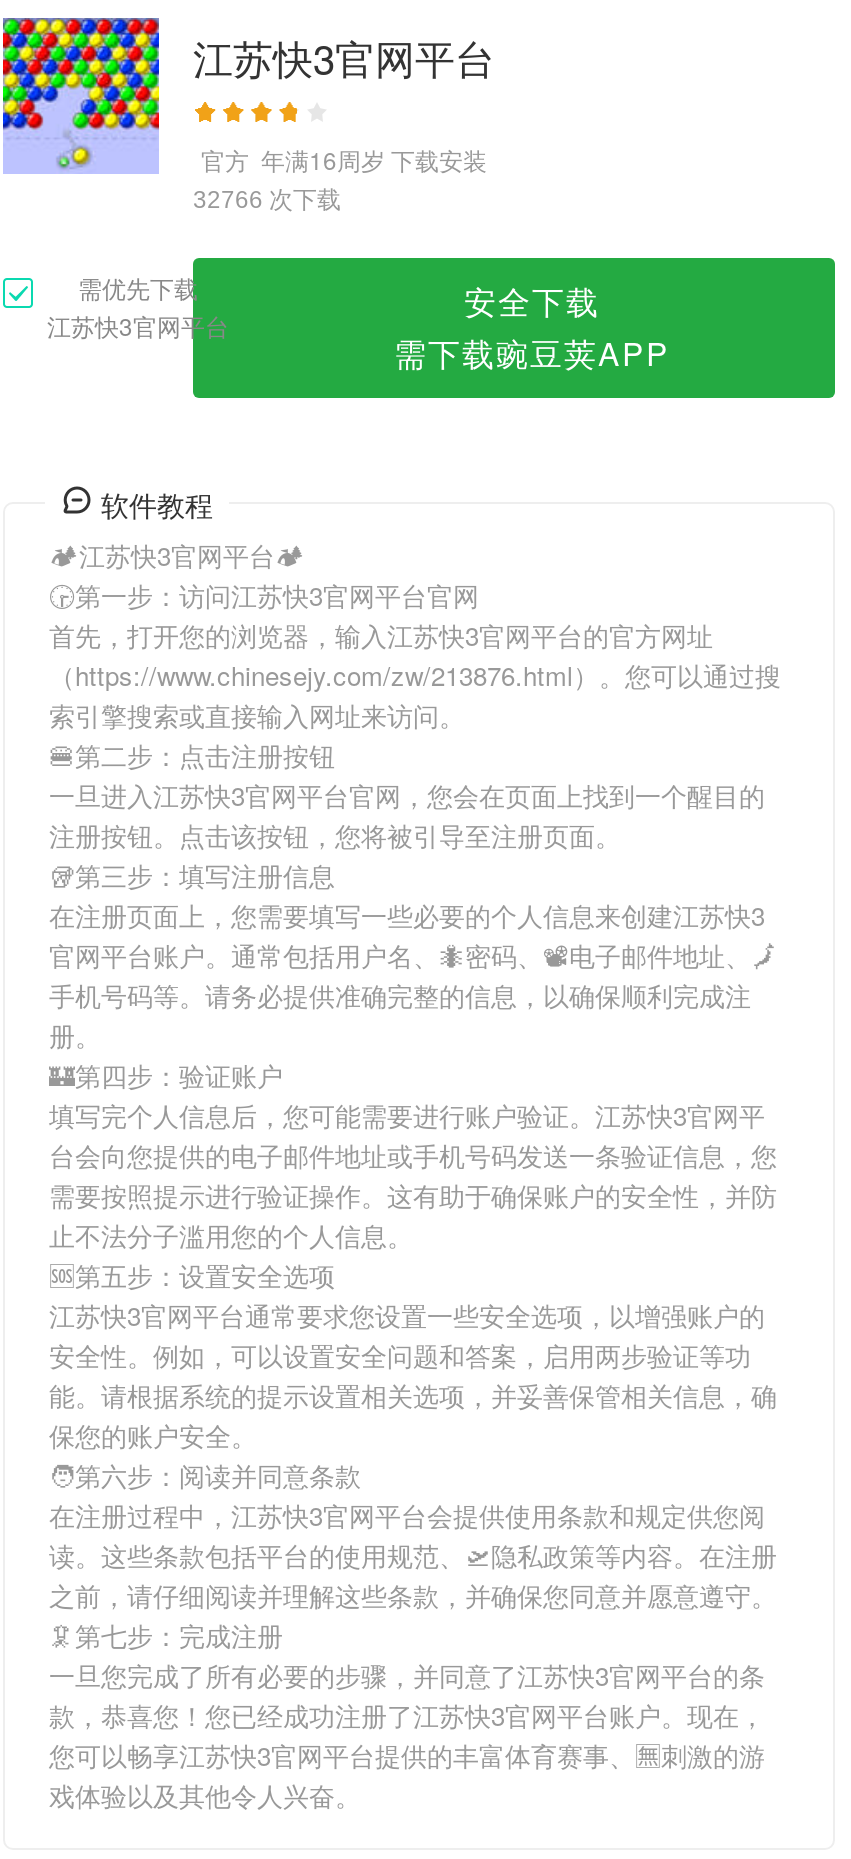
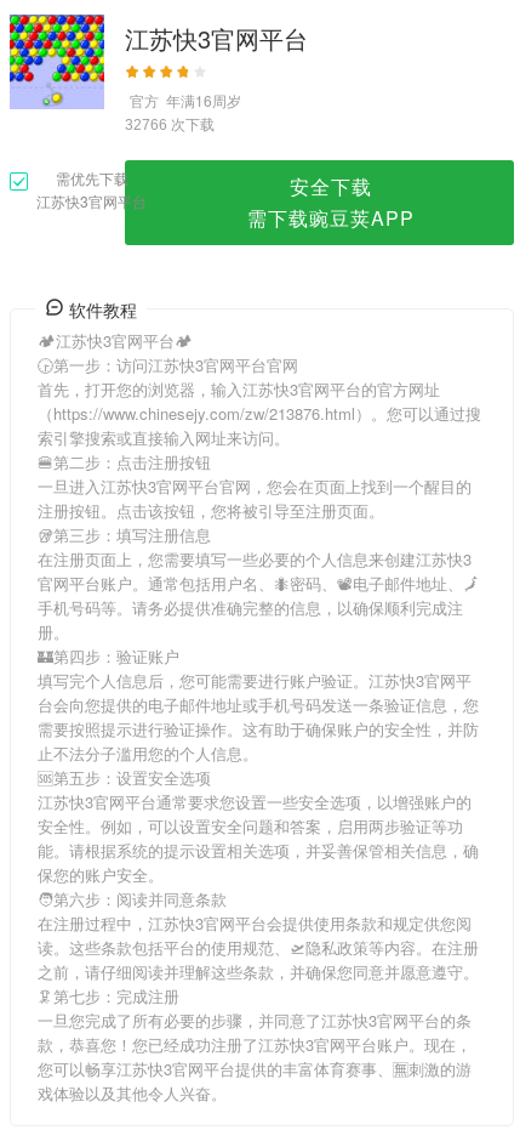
[201,142,487,176] 官方年满16周岁 下载安装 -> [130,90,241,110] 官方年满16周岁

